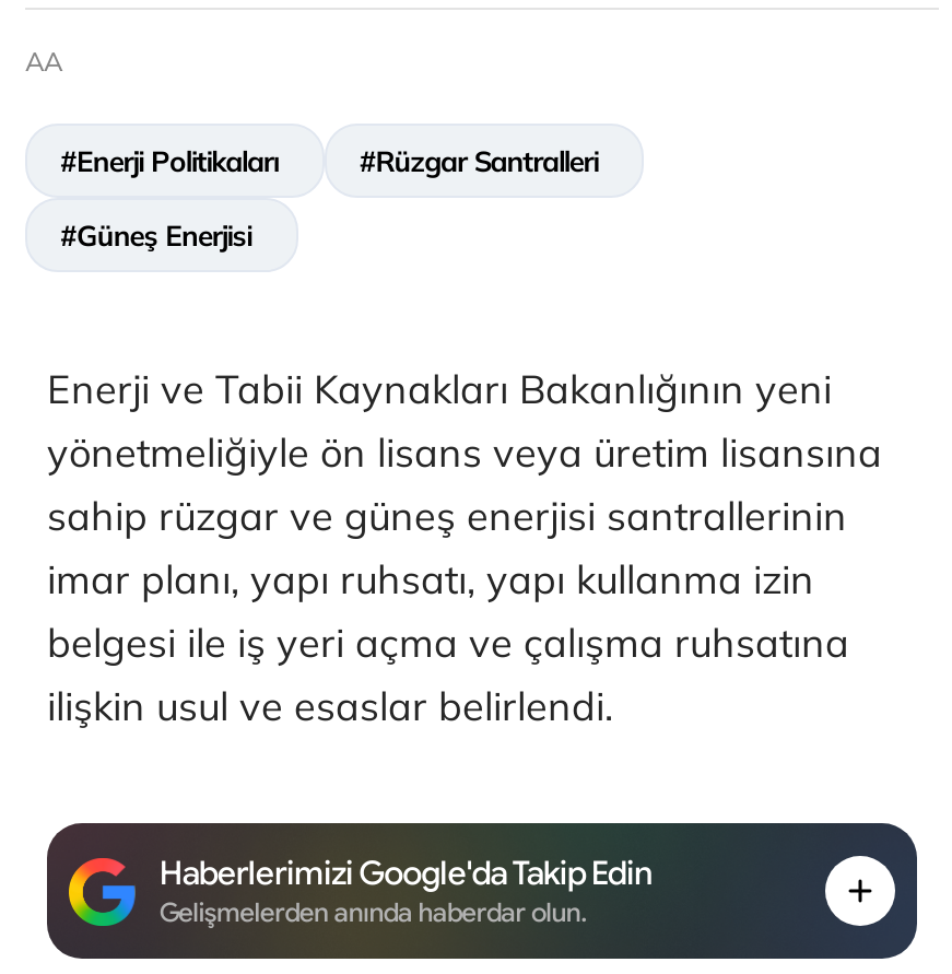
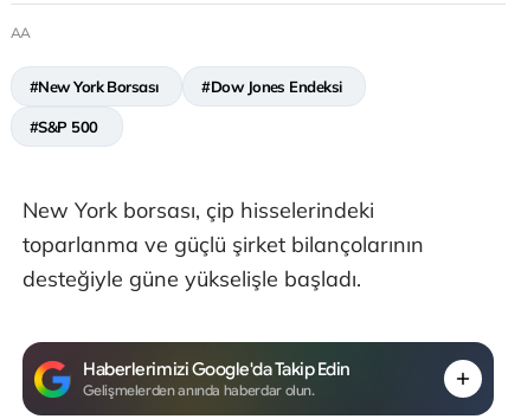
[60,144,598,179] #Enerji Politikaları | #Rüzgar Santralleri -> [30,77,341,96] #New York Borsası | #Dow Jones Endeksi
[60,218,252,253] #Güneş Enerjisi -> [30,118,98,137] #S&P 500
[47,365,882,732] Enerji ve Tabii Kaynakları Bakanlığının yeni | yönetmeliğiyle ön lisans veya üretim lisansına | sahip rüzgar ve güneş enerjisi santrallerinin | imar planı, yapı ruhsatı, yapı kullanma izin | belgesi ile iş yeri açma ve çalışma ruhsatına | ilişkin usul ve esaslar belirlendi. -> [22,197,424,293] New York borsası, çip hisselerindeki | toparlanma ve güçlü şirket bilançolarının | desteğiyle güne yükselişle başladı.

